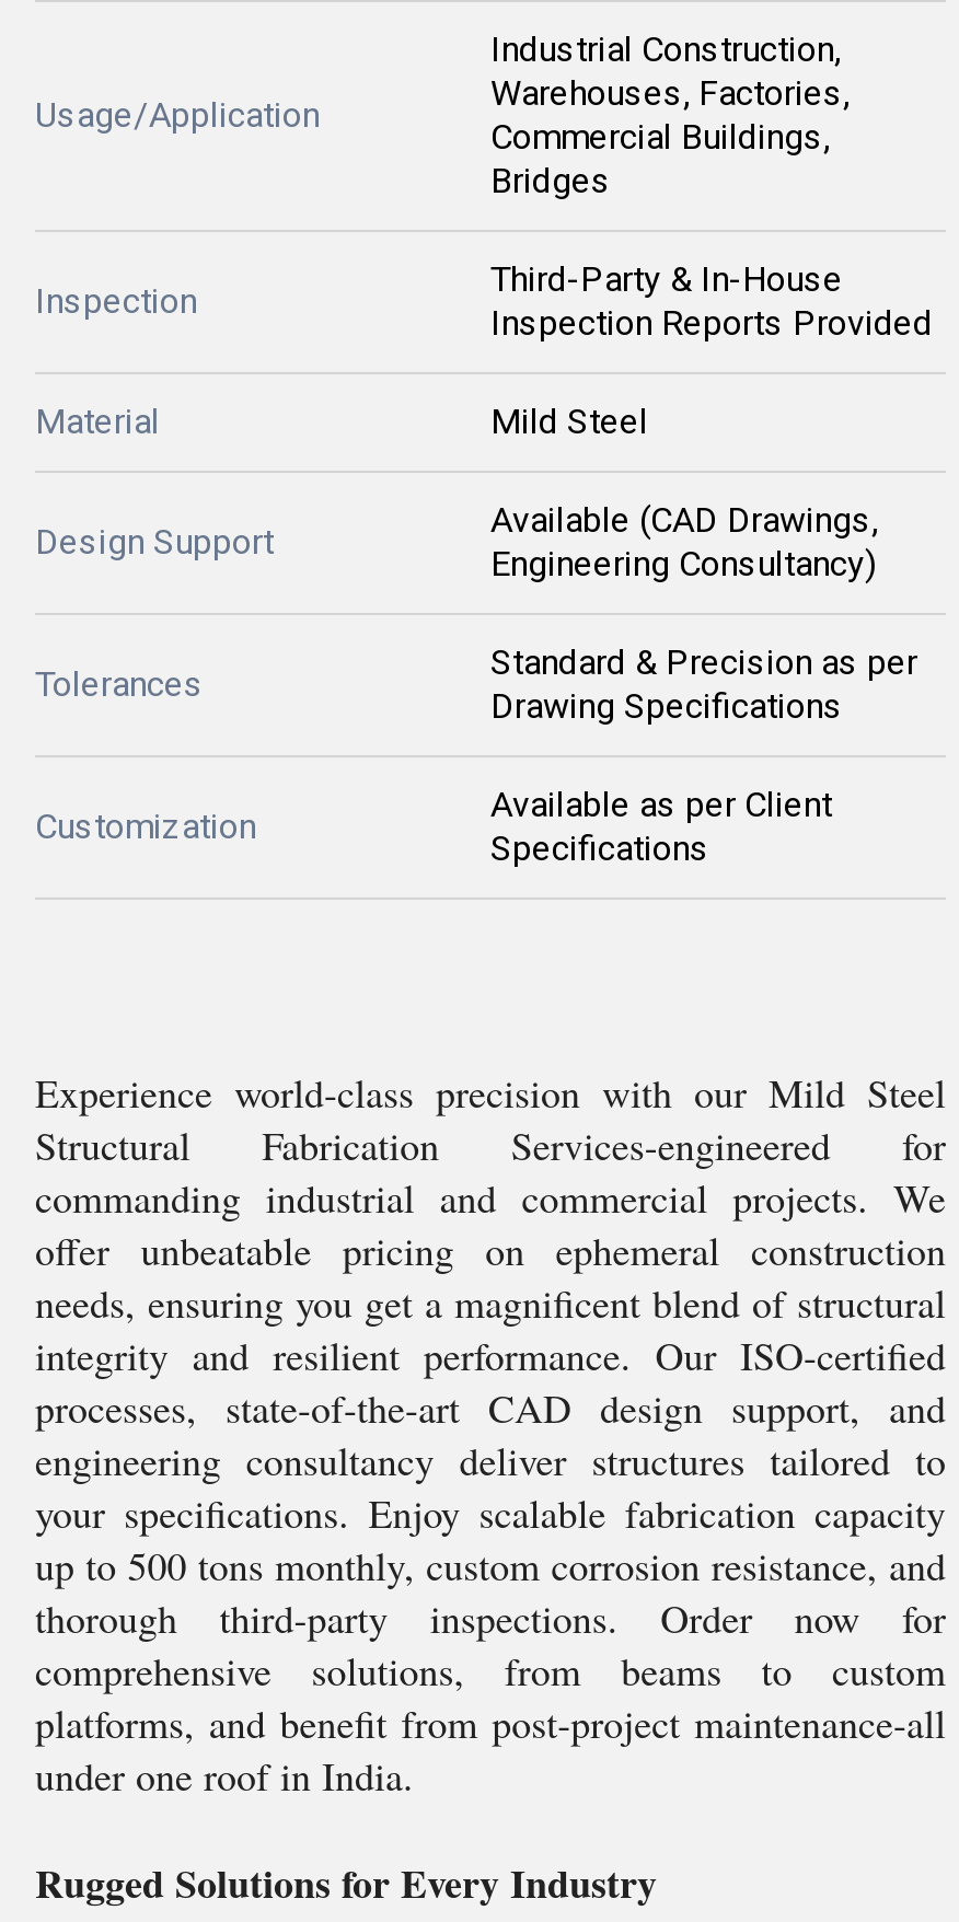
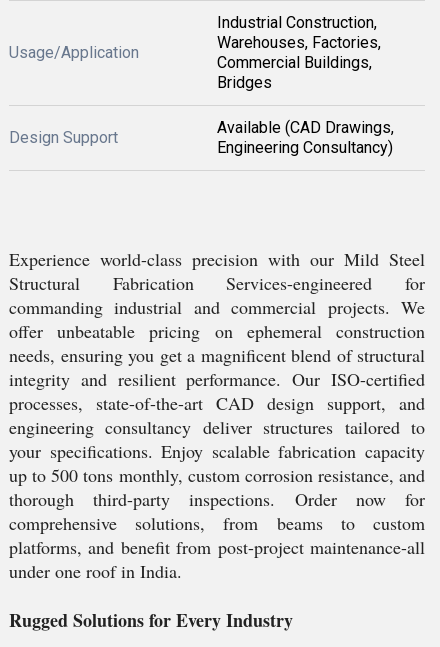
[35,258,933,442] Third-Party & In-House | Inspection Reports Provided | Material | Mild Steel -> none
[35,280,197,322] Inspection -> none
[35,641,917,847] Standard & Precision as per | Drawing Specifications | Customization -> none
[35,663,204,705] Tolerances -> none
[490,784,832,869] Available as per Client | Specifications -> none

